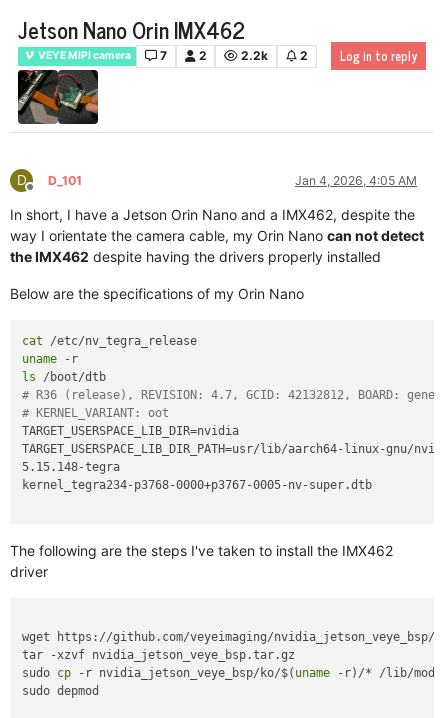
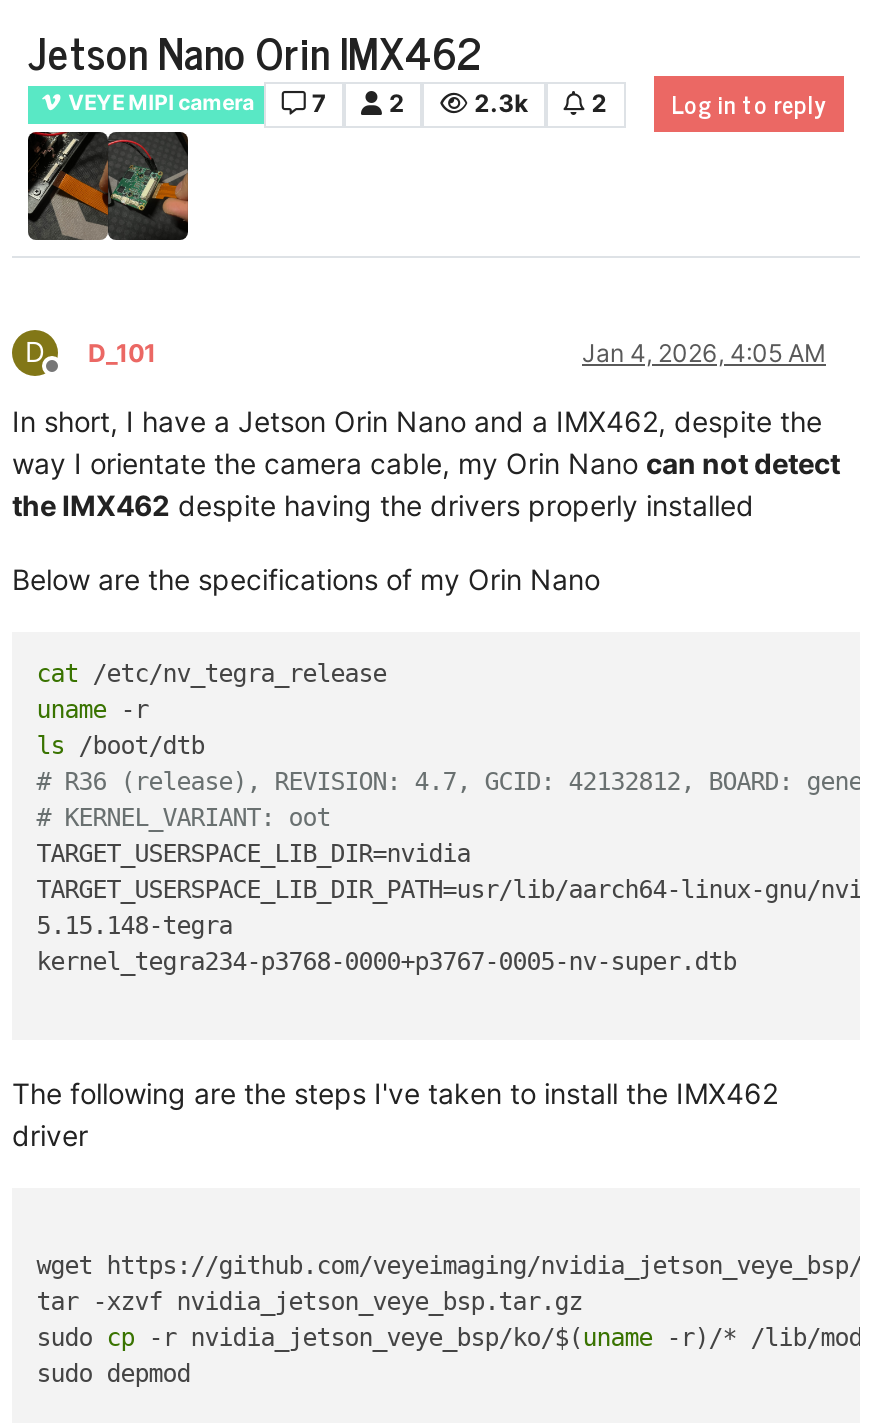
[241,48,268,63] 2.2k -> [474,89,528,119] 2.3k

